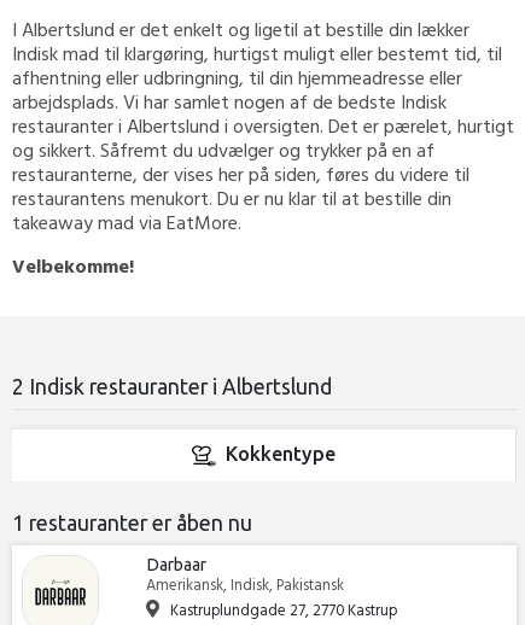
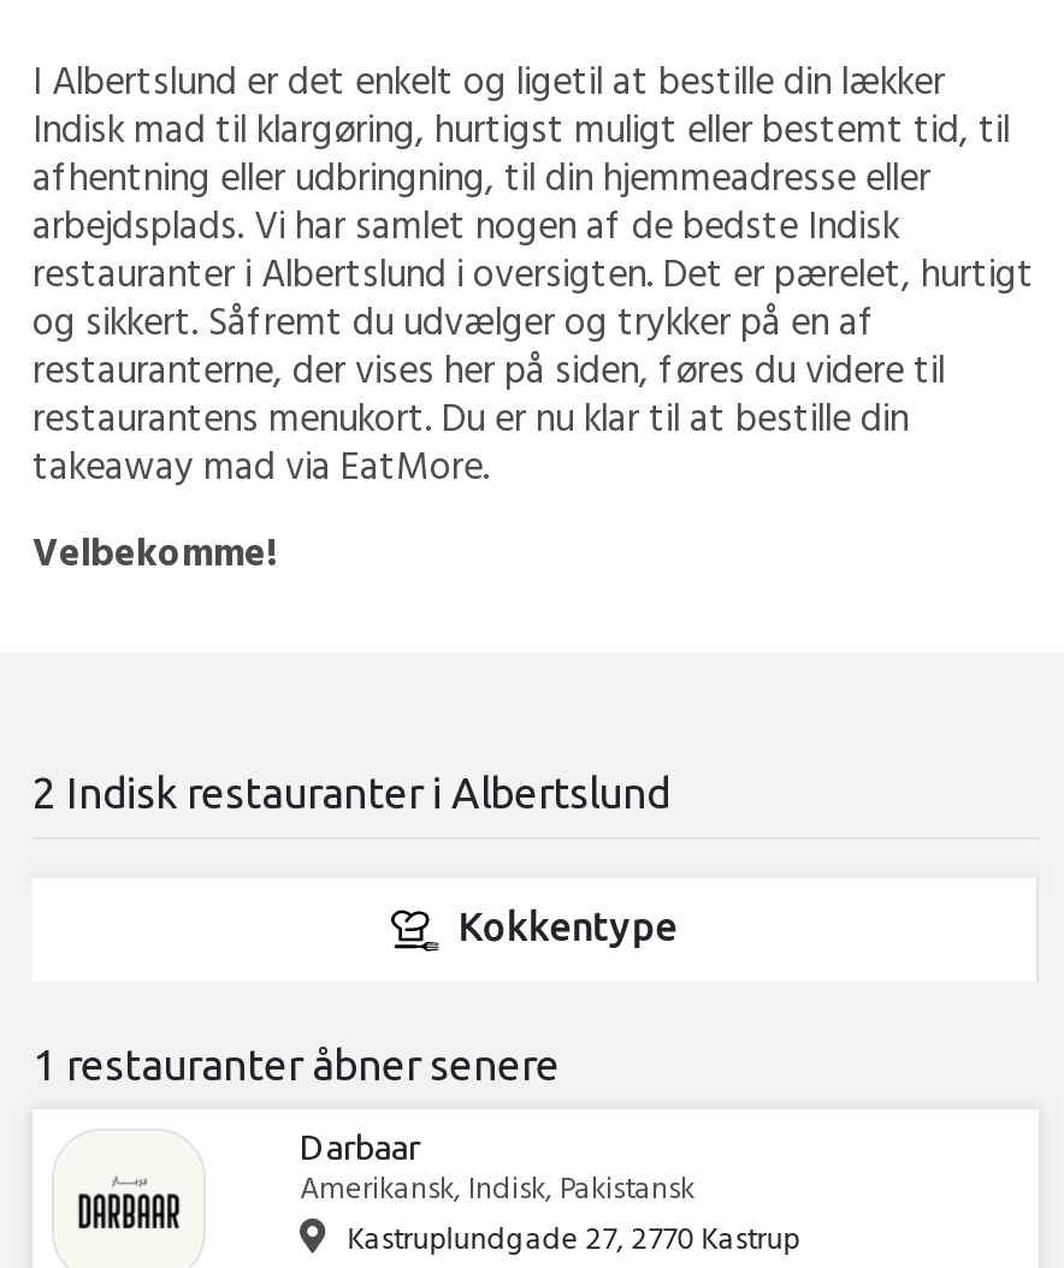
[12,511,252,534] 1 restauranter er åben nu -> [32,1042,560,1087] 1 restauranter åbner senere

